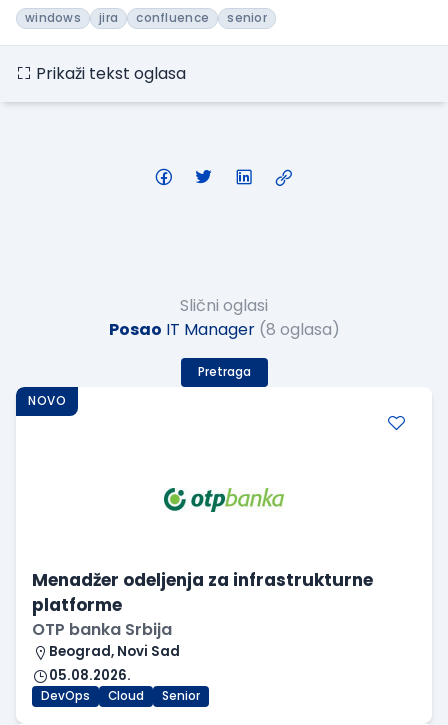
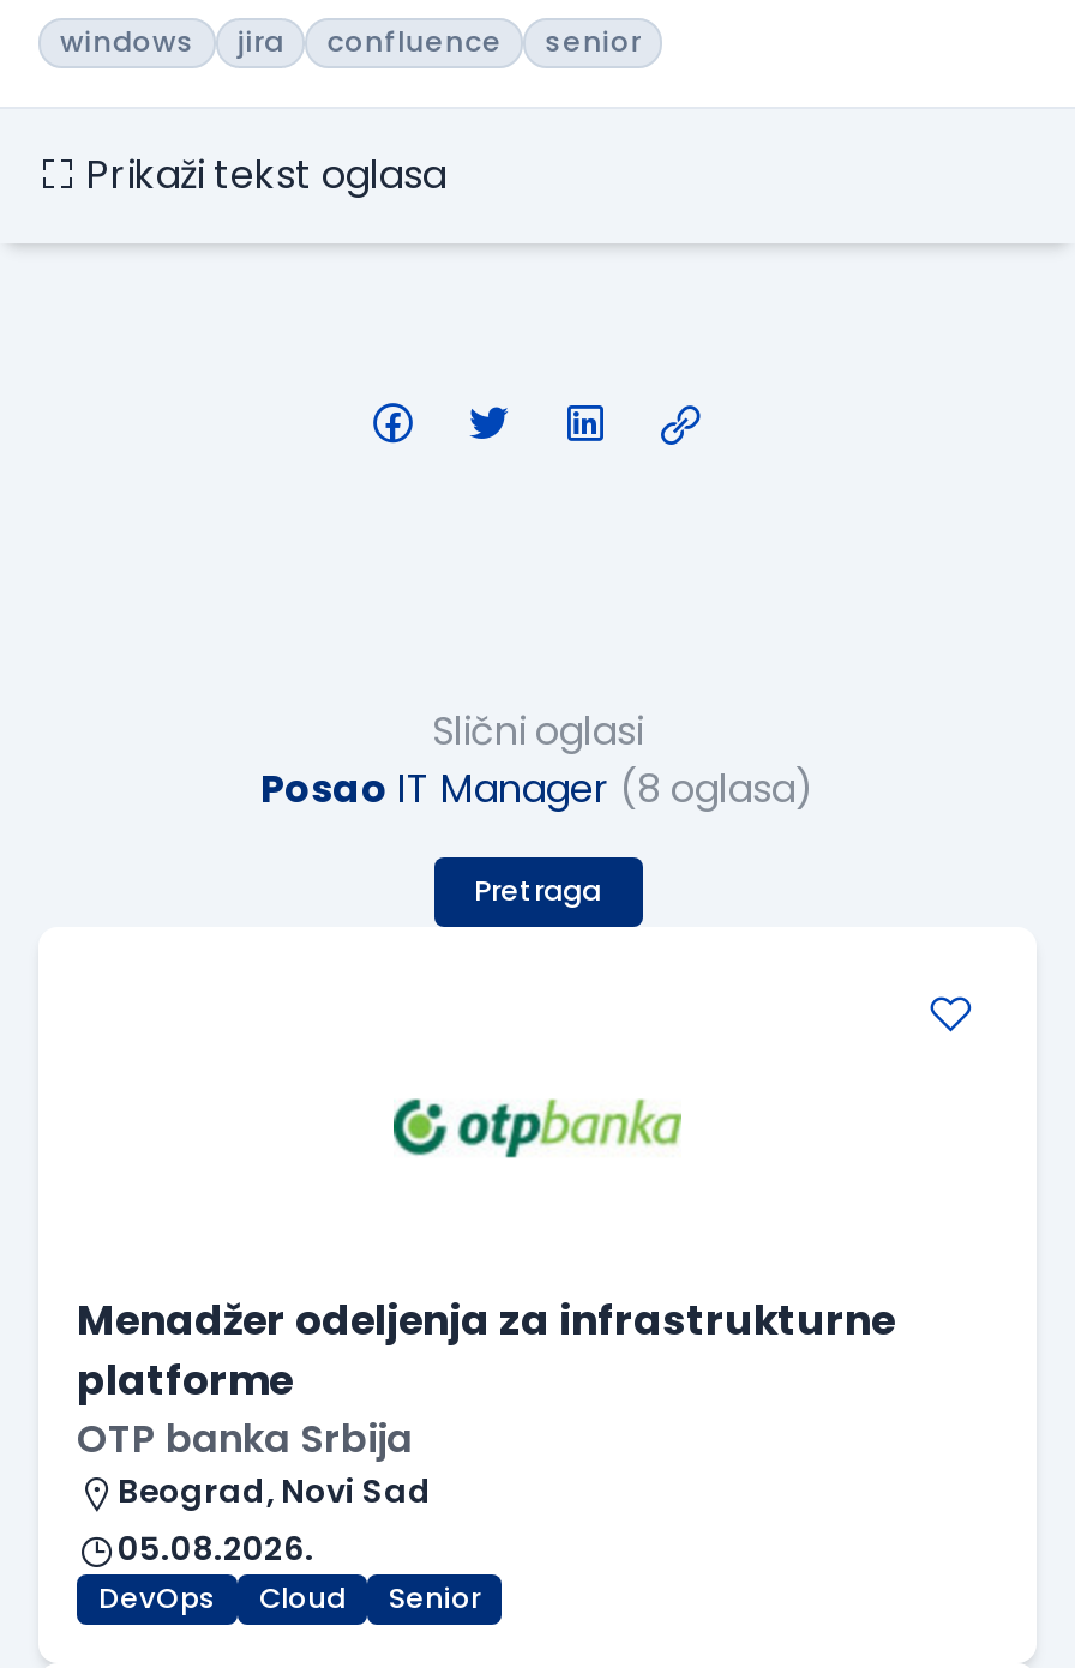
[28,393,66,409] NOVO -> none

